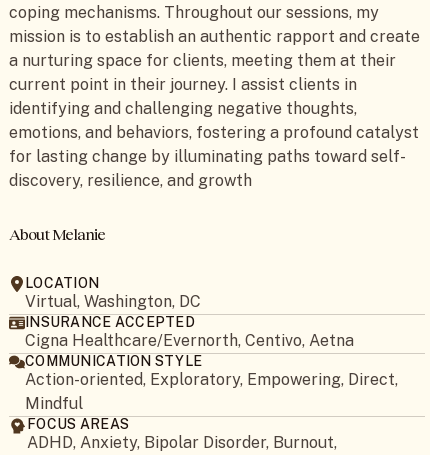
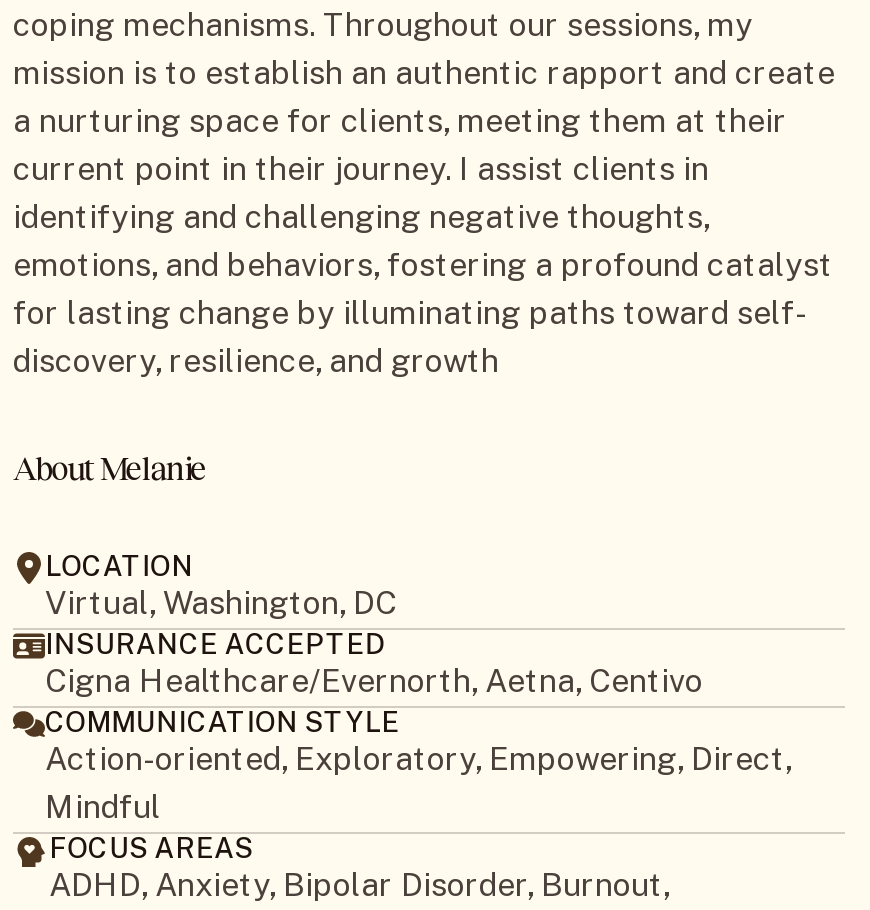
[25,331,354,350] Cigna Healthcare/Evernorth, Centivo, Aetna -> [45,662,703,700] Cigna Healthcare/Evernorth, Aetna, Centivo

